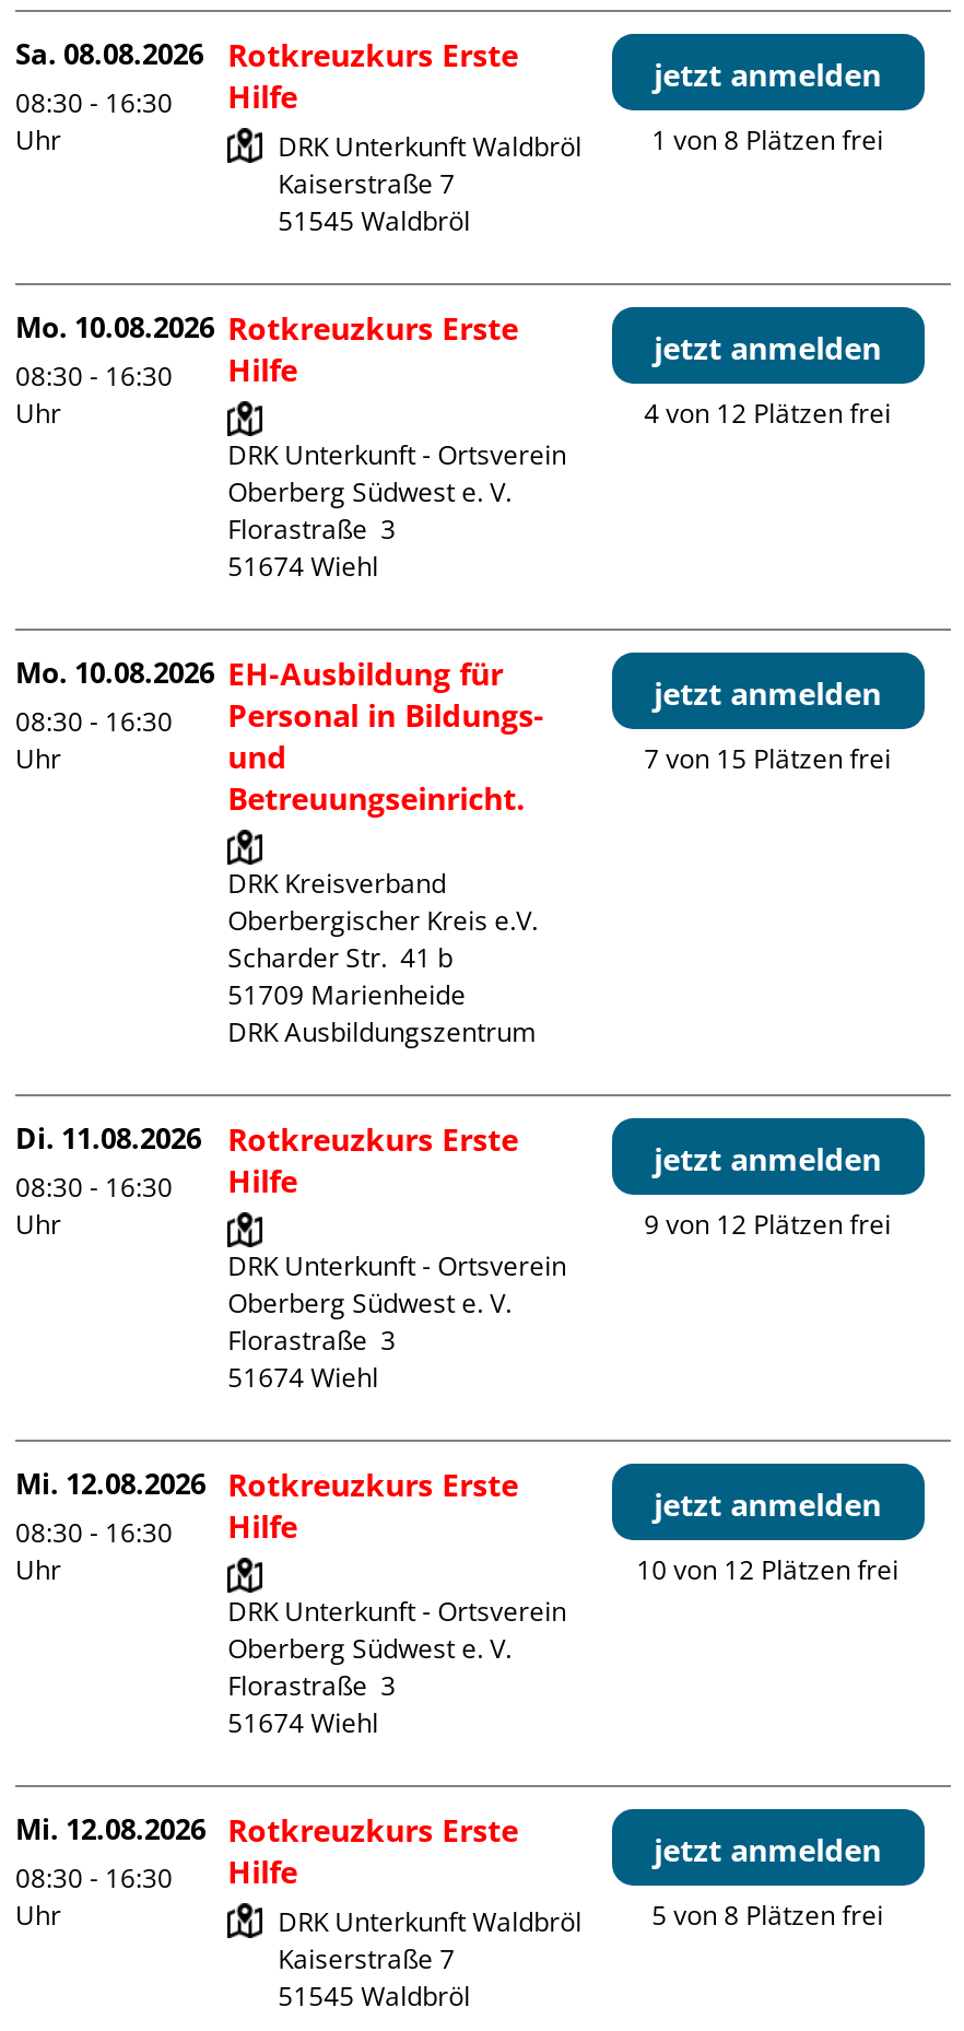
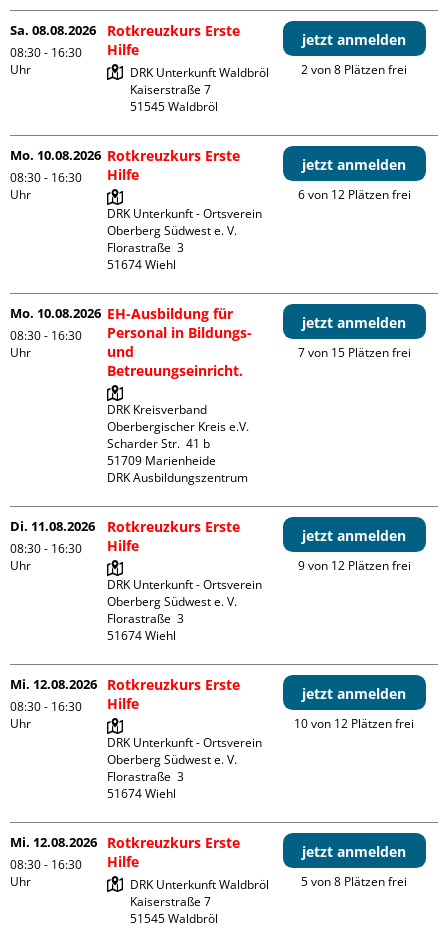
[652,121,883,159] 1 von 8 Plätzen frei -> [301,61,407,78] 2 von 8 Plätzen frei
[644,395,891,432] 4 von 12 Plätzen frei -> [298,186,411,203] 6 von 12 Plätzen frei

